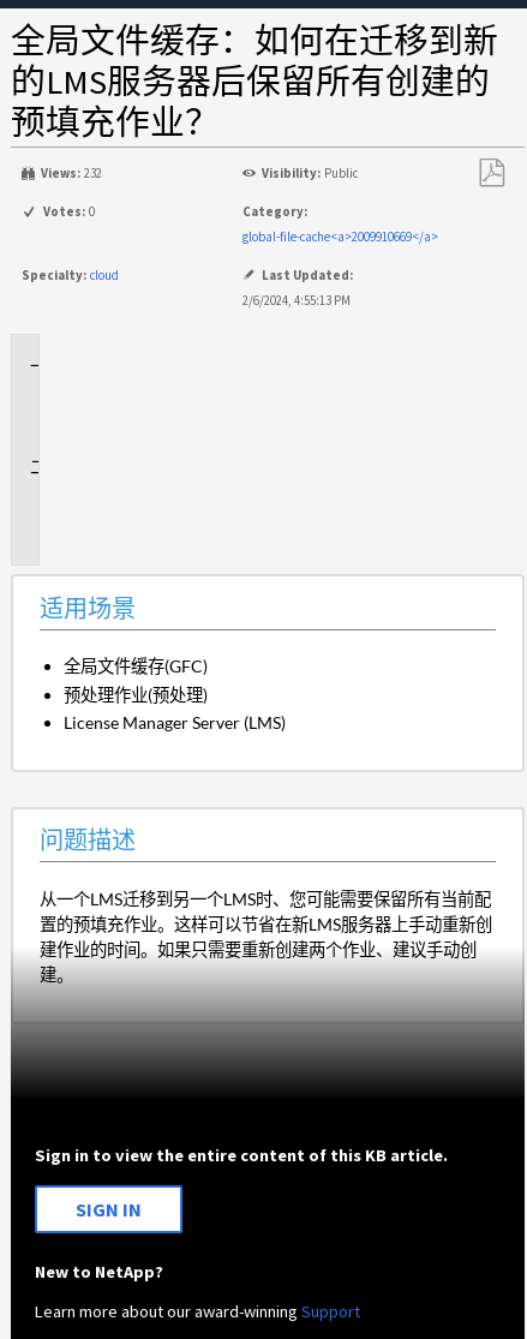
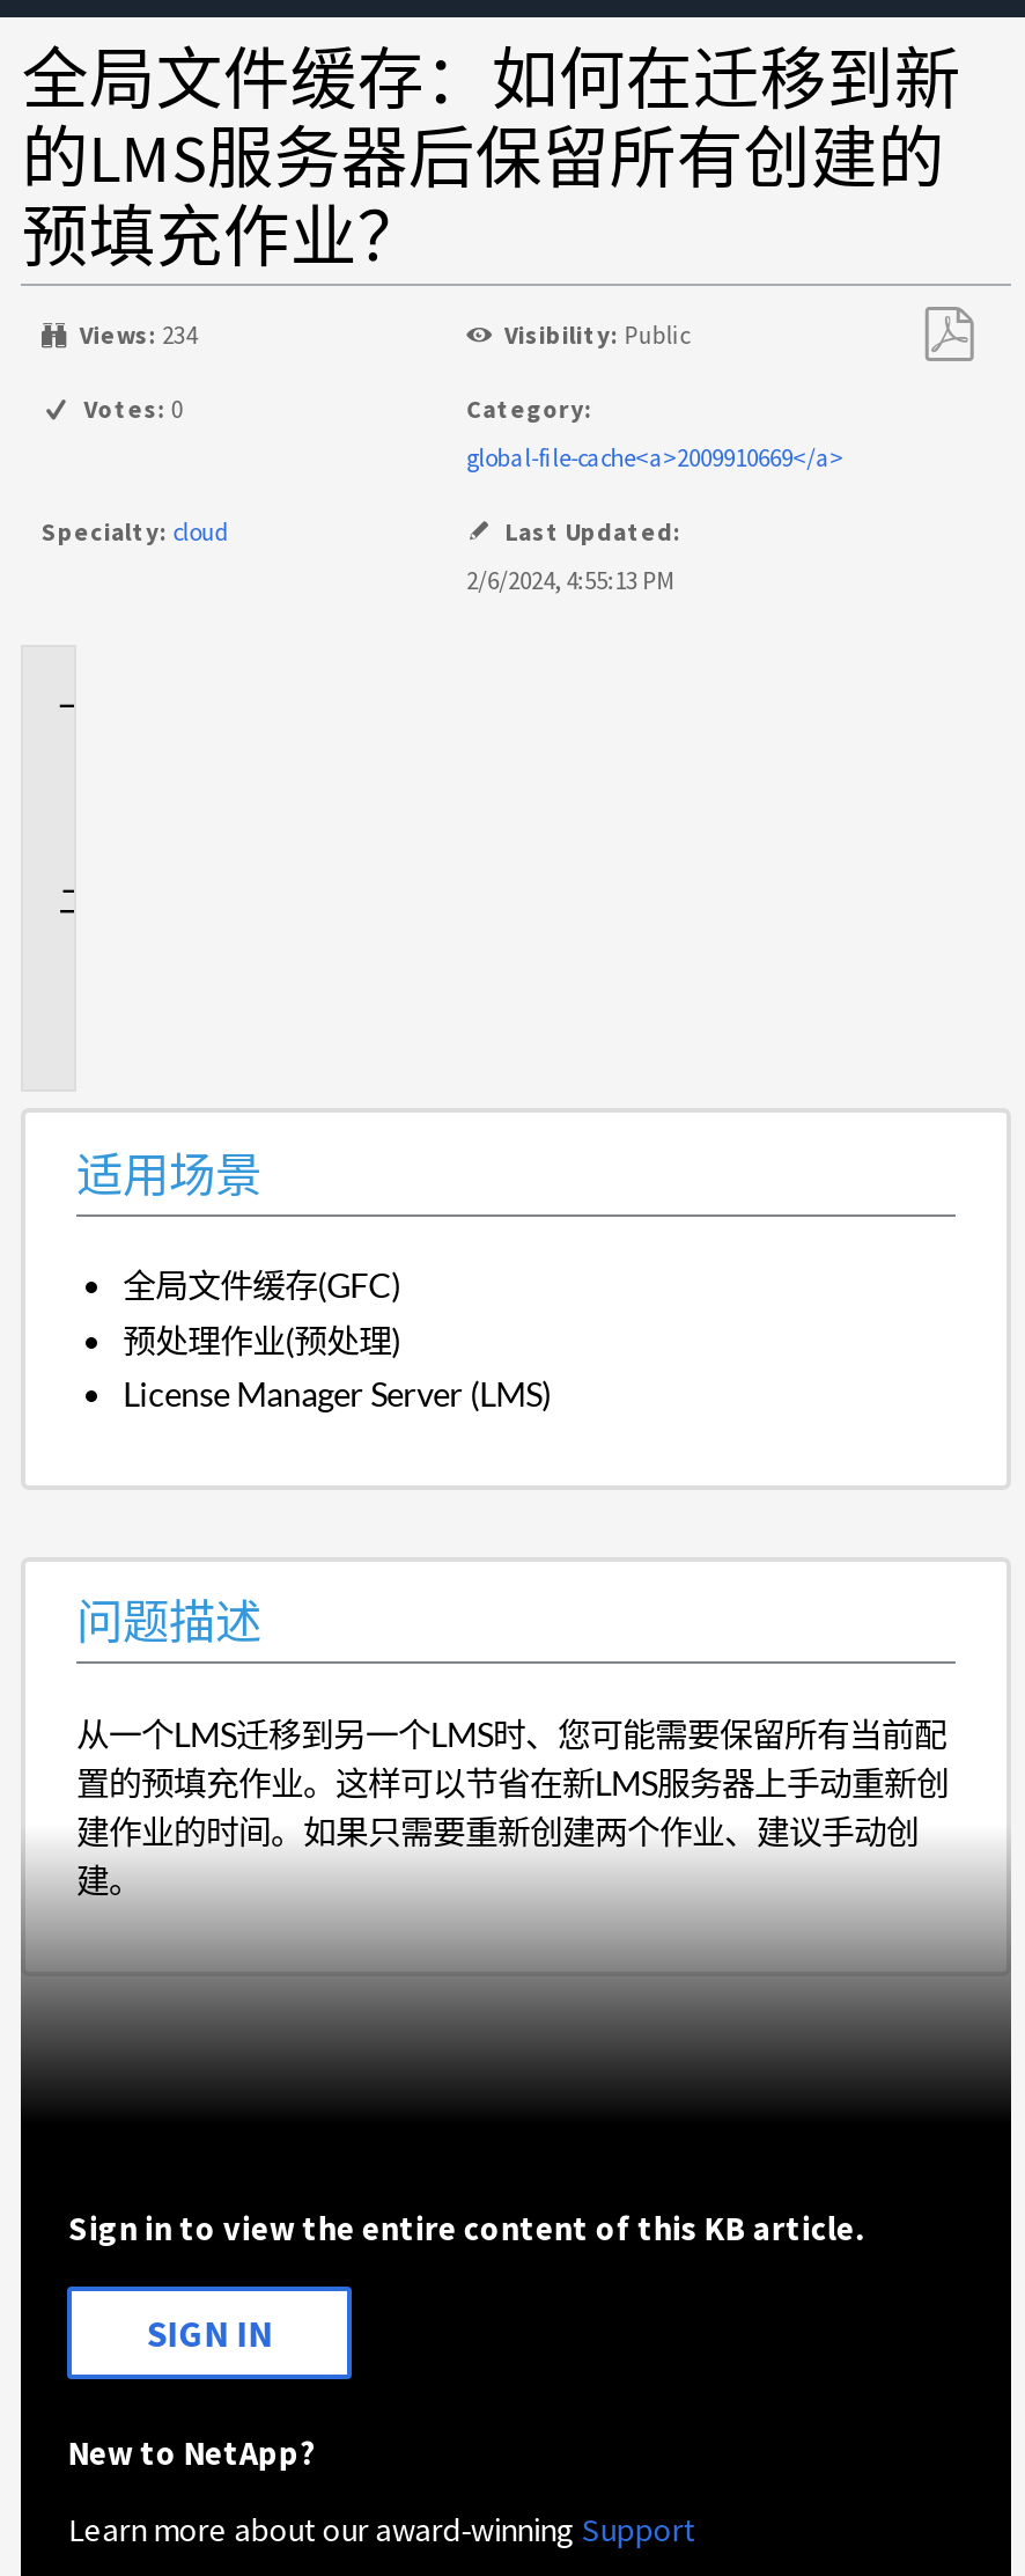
[41,165,102,181] Views: 232 -> [80,318,197,351] Views: 234

